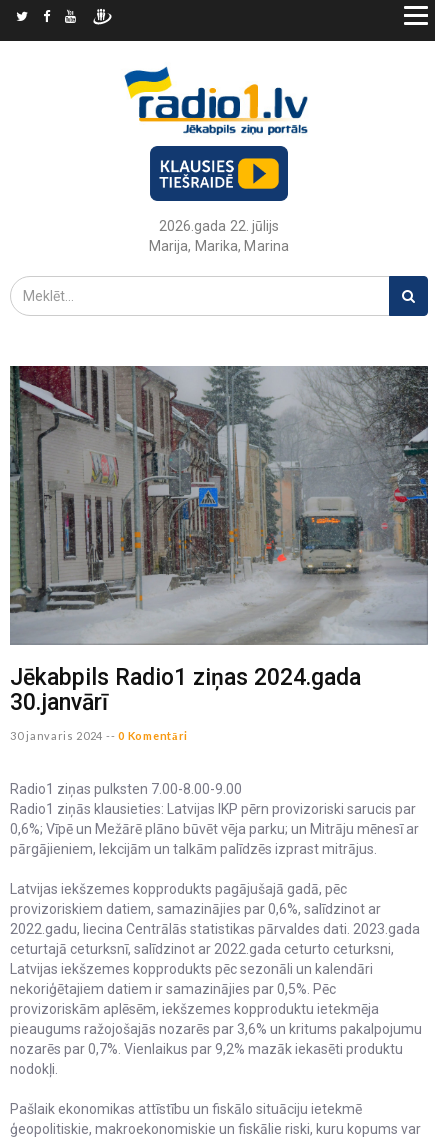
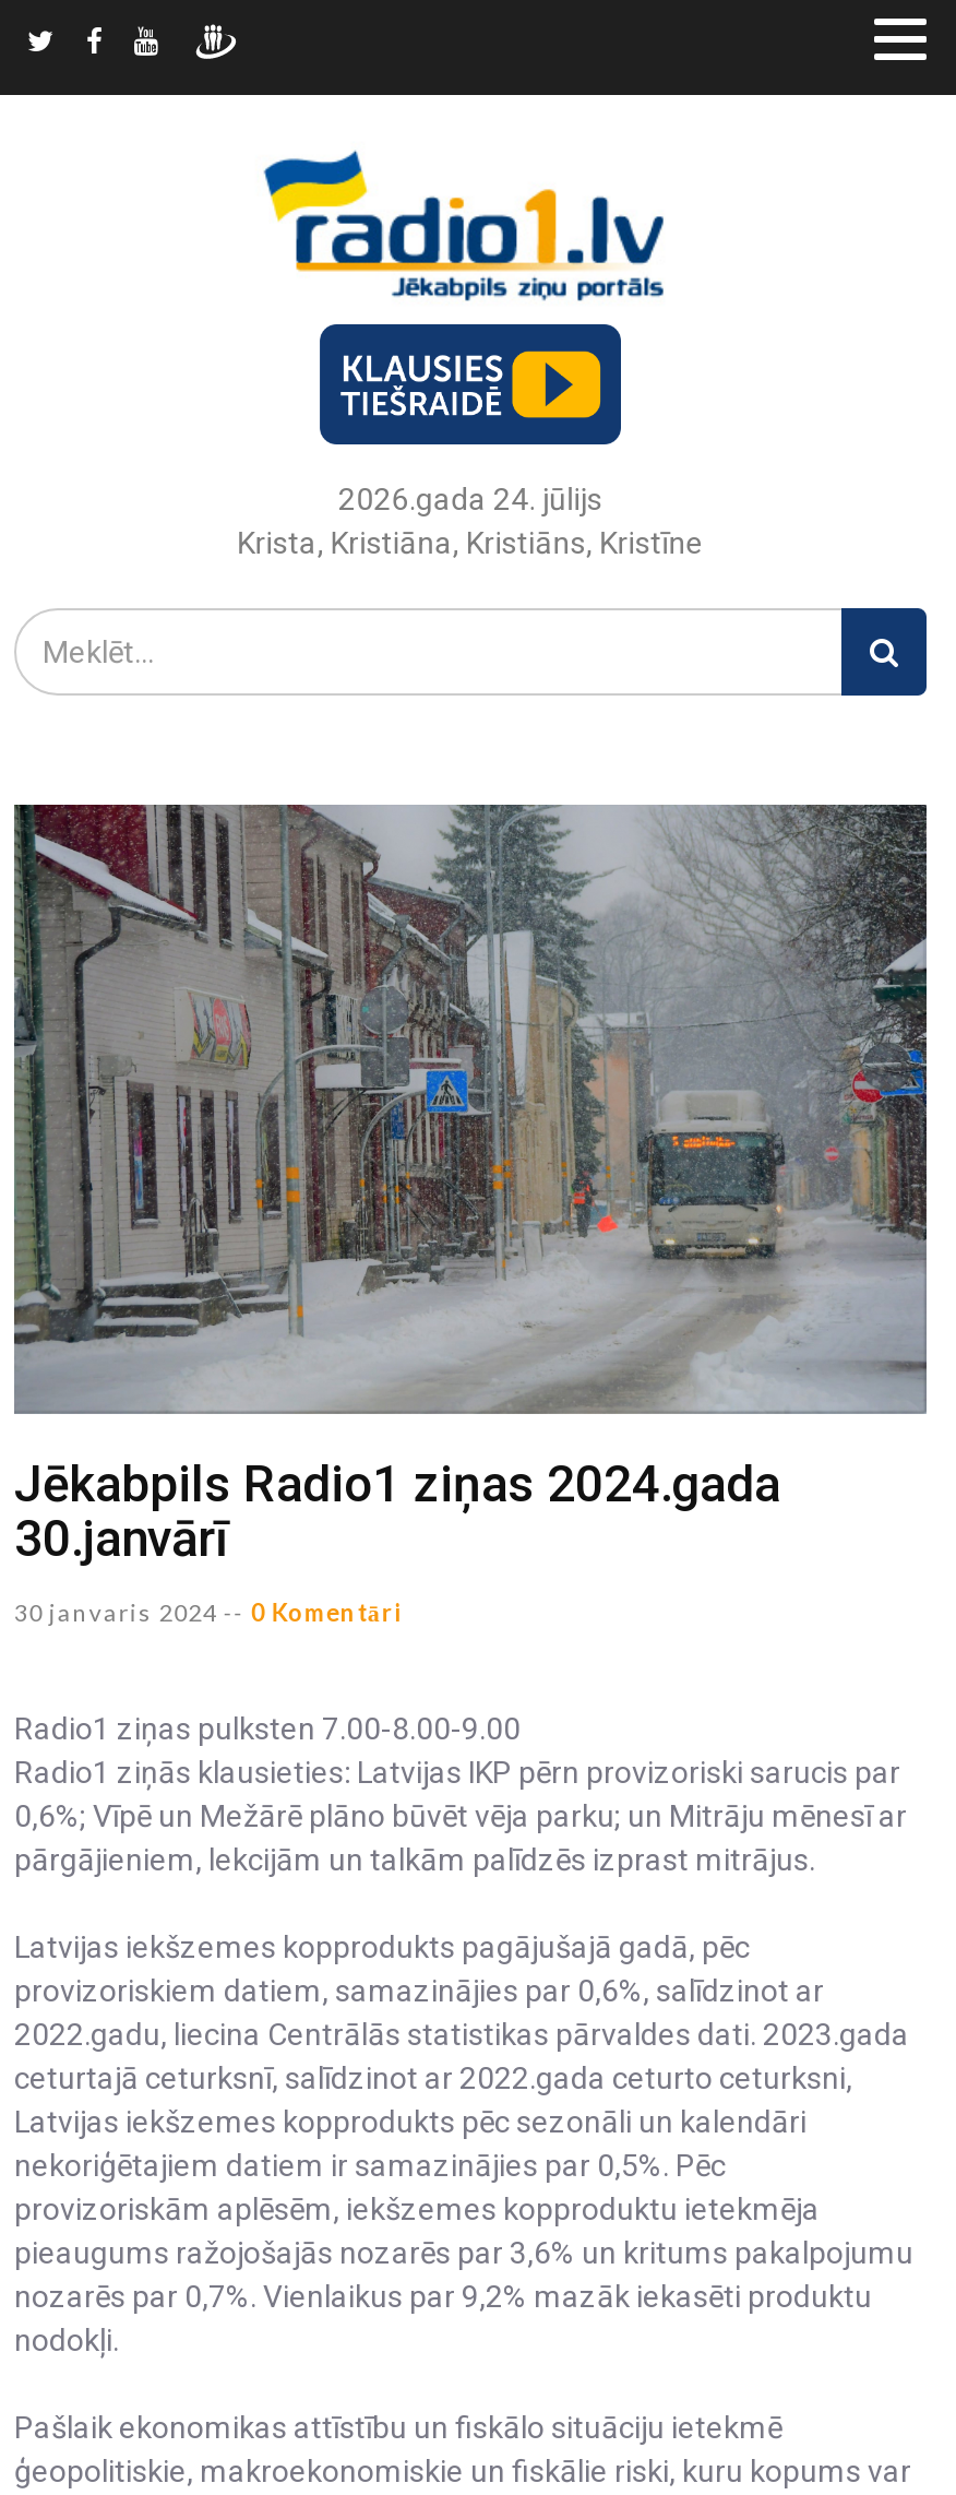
[149,218,289,254] 2026.gada 22. jūlijs | Marija, Marika, Marina -> [237,482,704,560] 2026.gada 24. jūlijs | Krista, Kristiāna, Kristiāns, Kristīne

